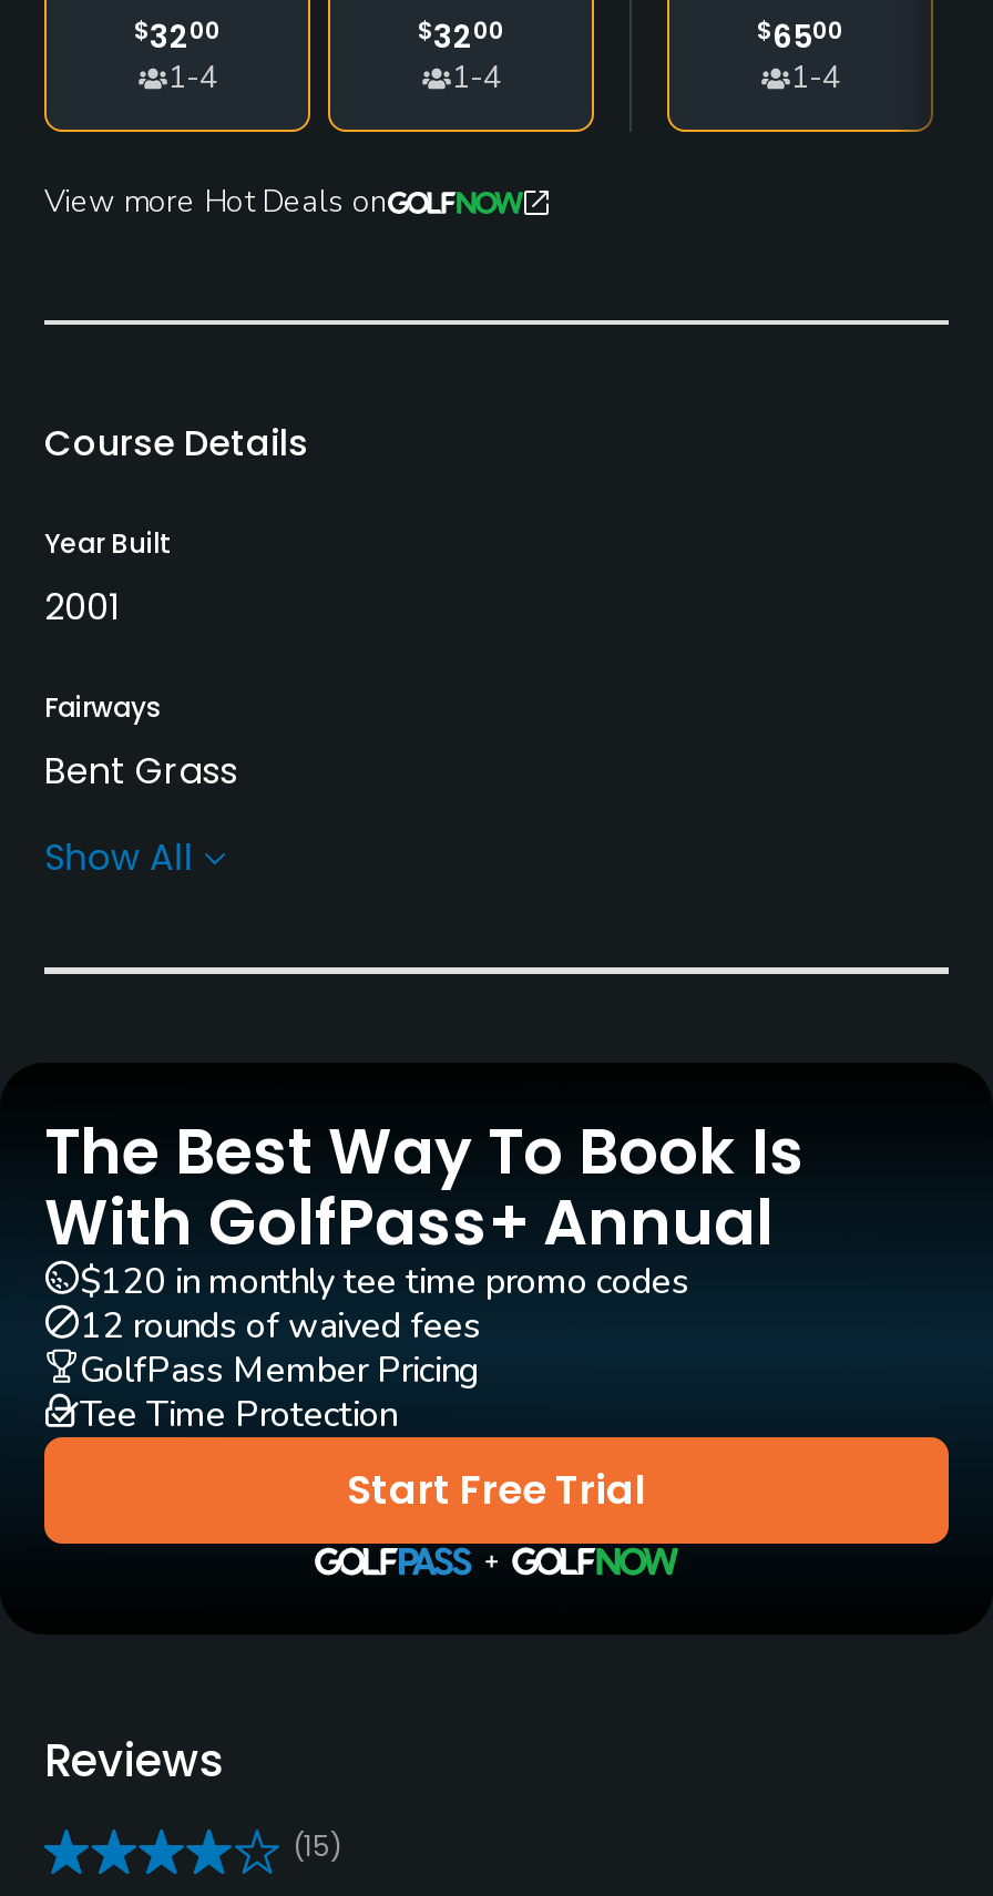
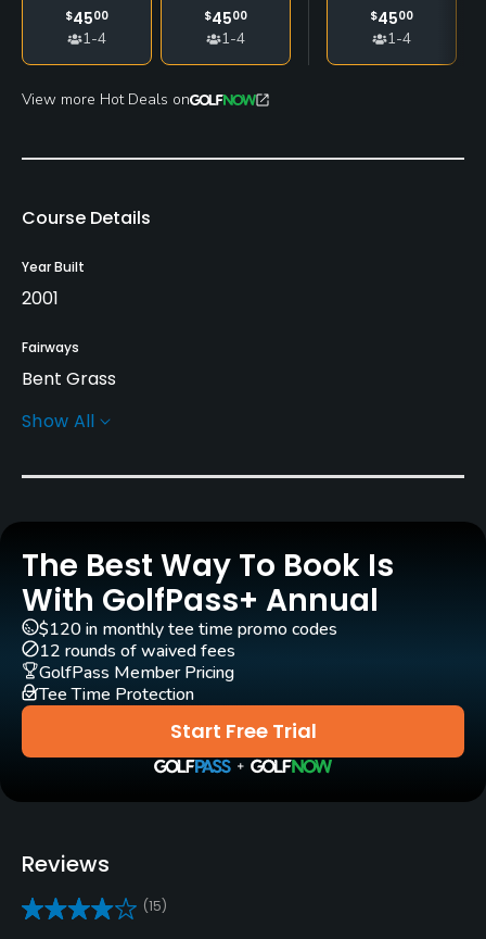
[134,14,221,59] $3200 -> [65,8,108,29] $4500
[418,14,504,59] $3200 -> [204,8,247,29] $4500
[757,14,843,59] $6500 -> [370,8,413,29] $4500

